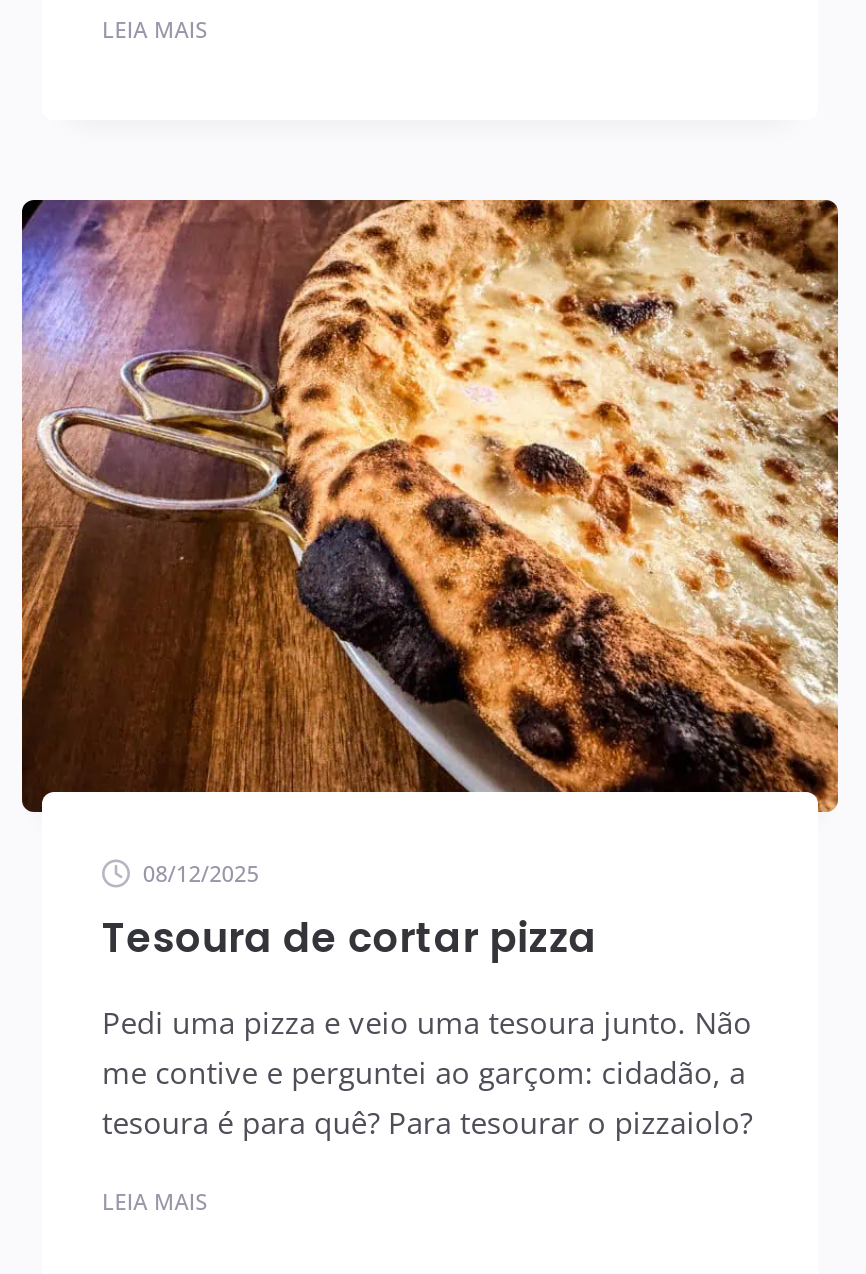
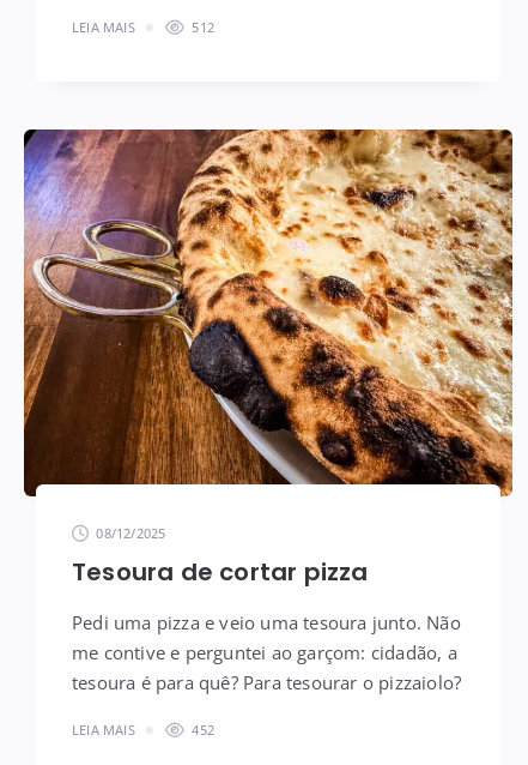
none -> [192,18,214,36] 512
none -> [192,721,214,739] 452

